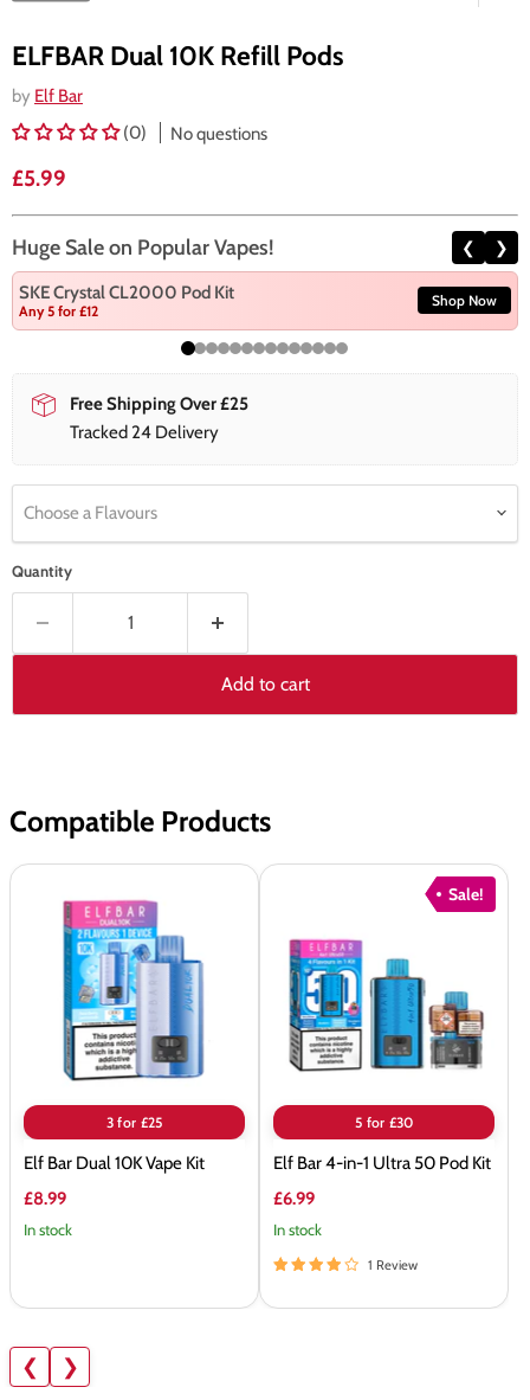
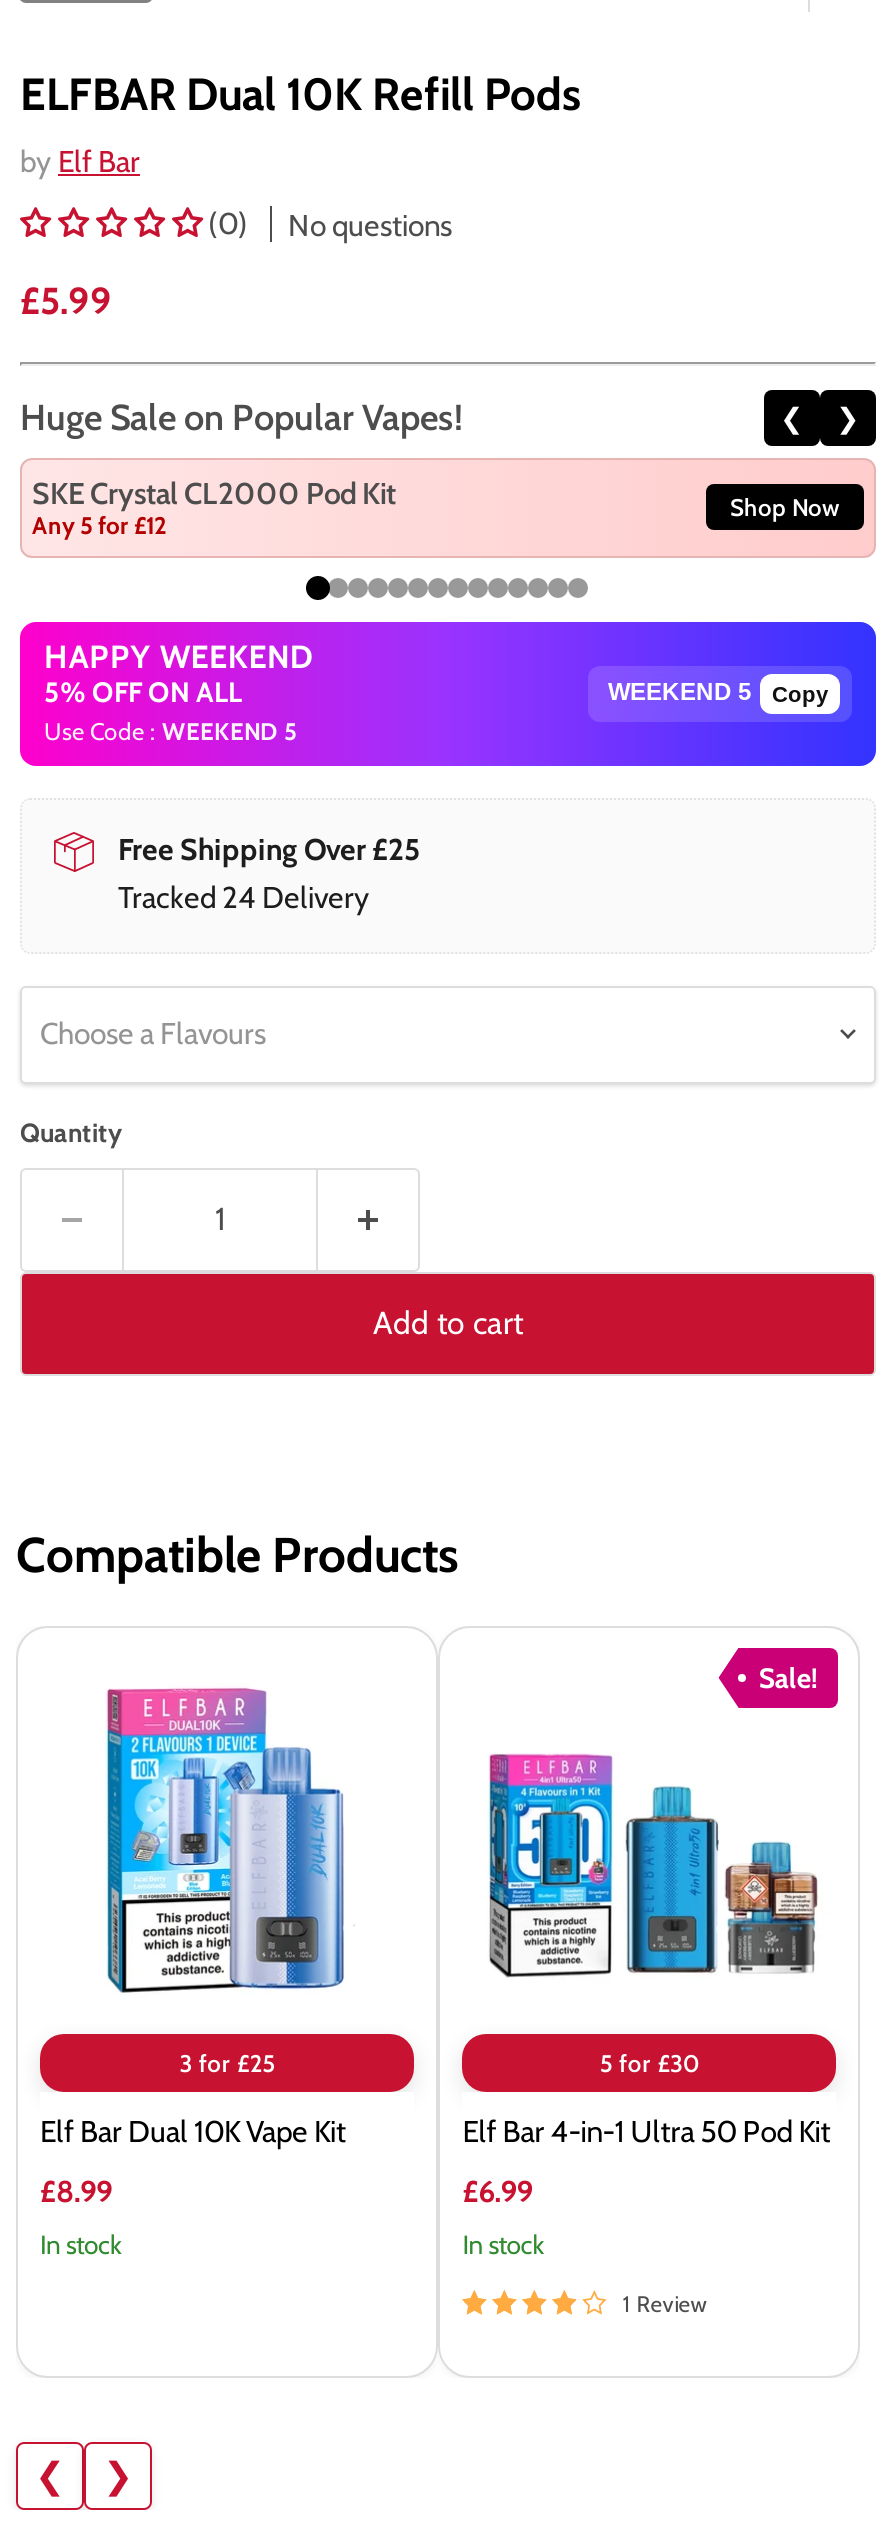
none -> [22,620,878,768] [image] | HAPPY WEEKEND | 5% OFF ON ALL | Use Code : WEEKEND 5
none -> [772,682,828,706] Copy

